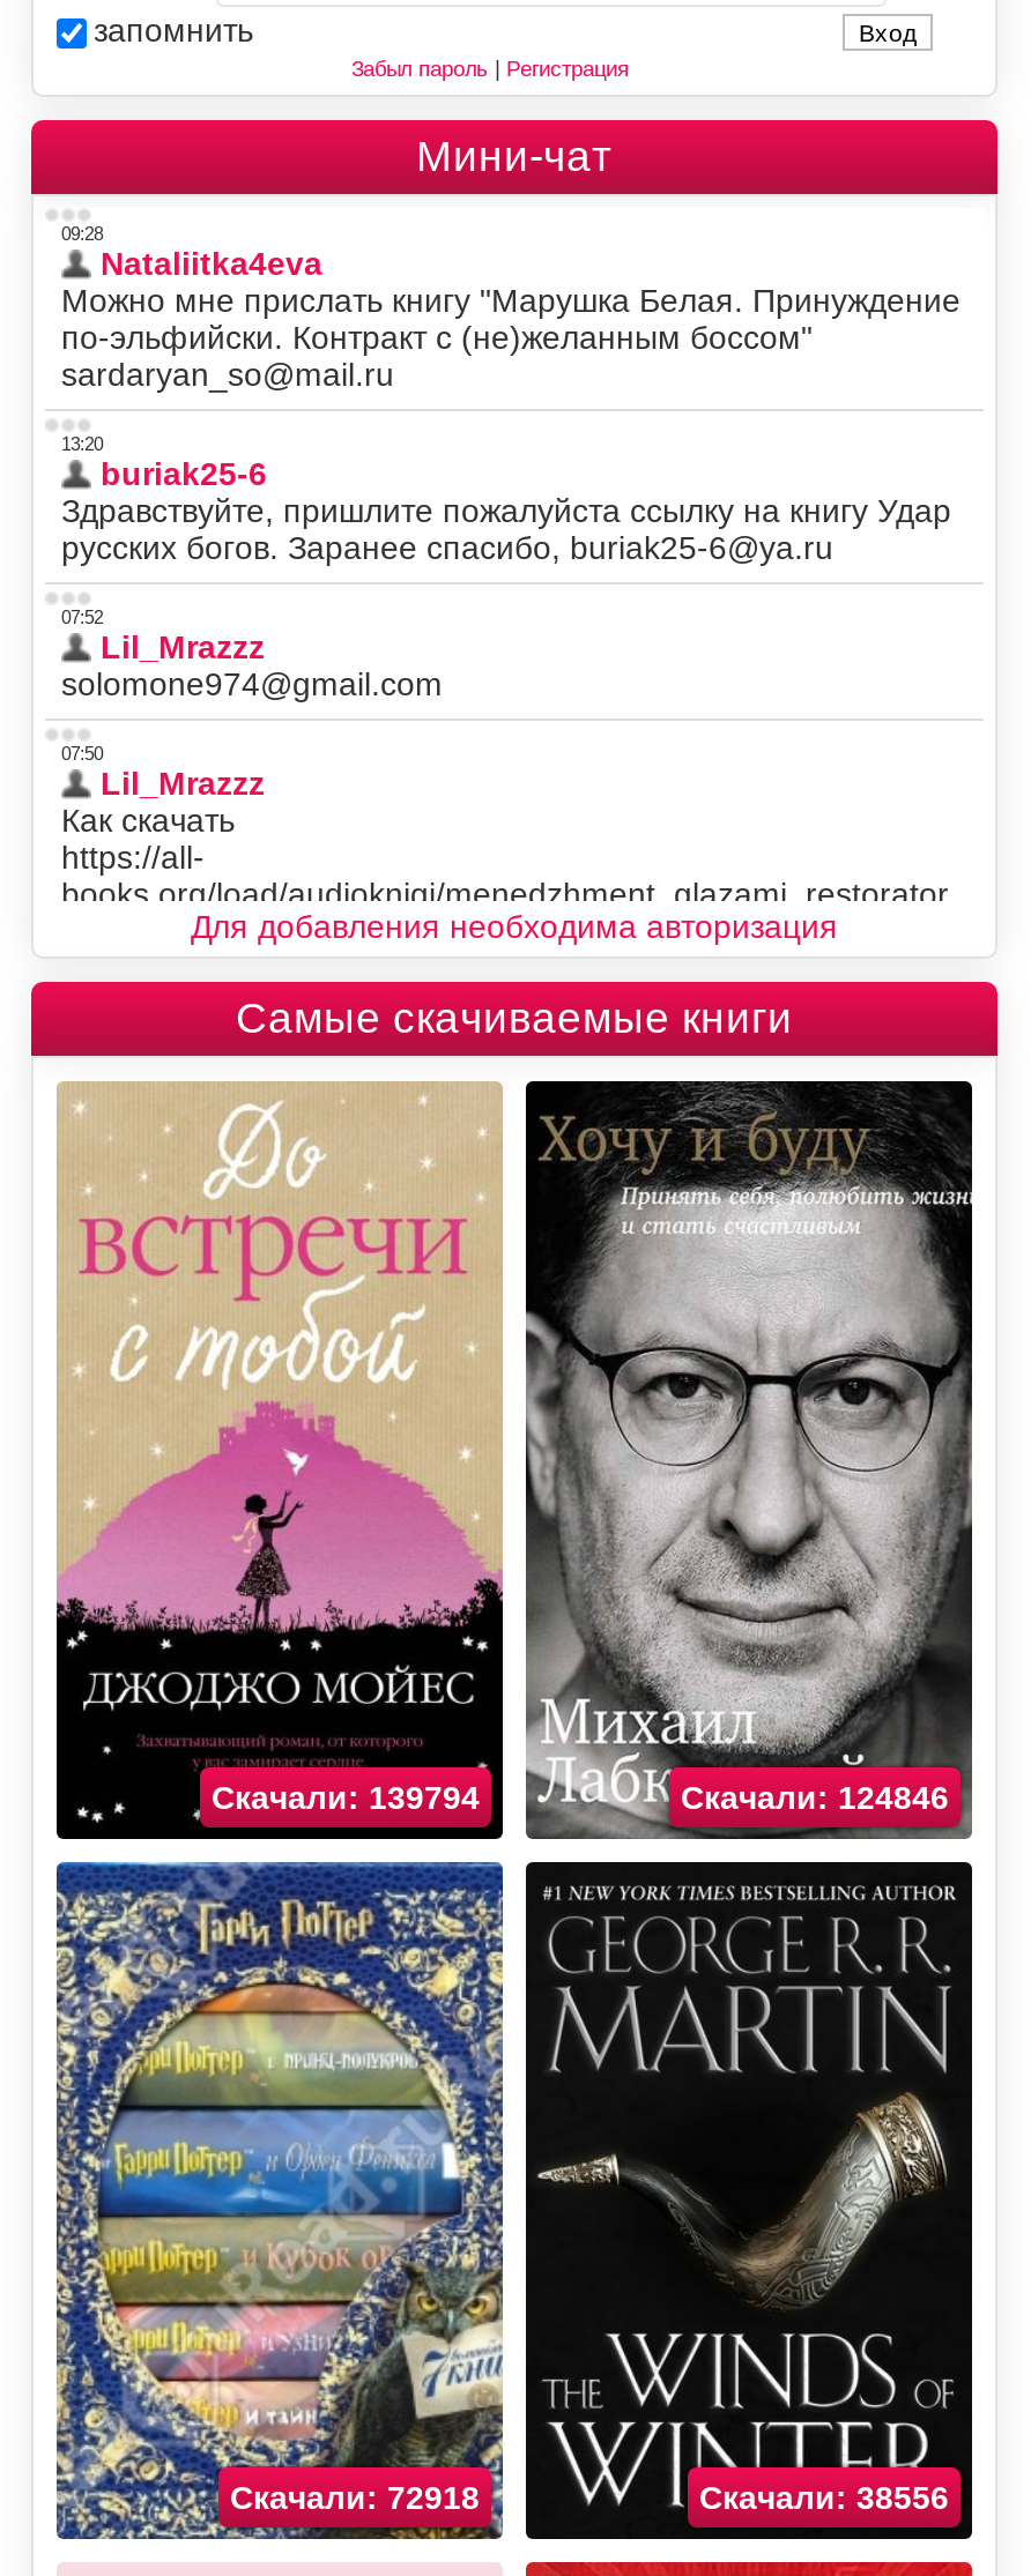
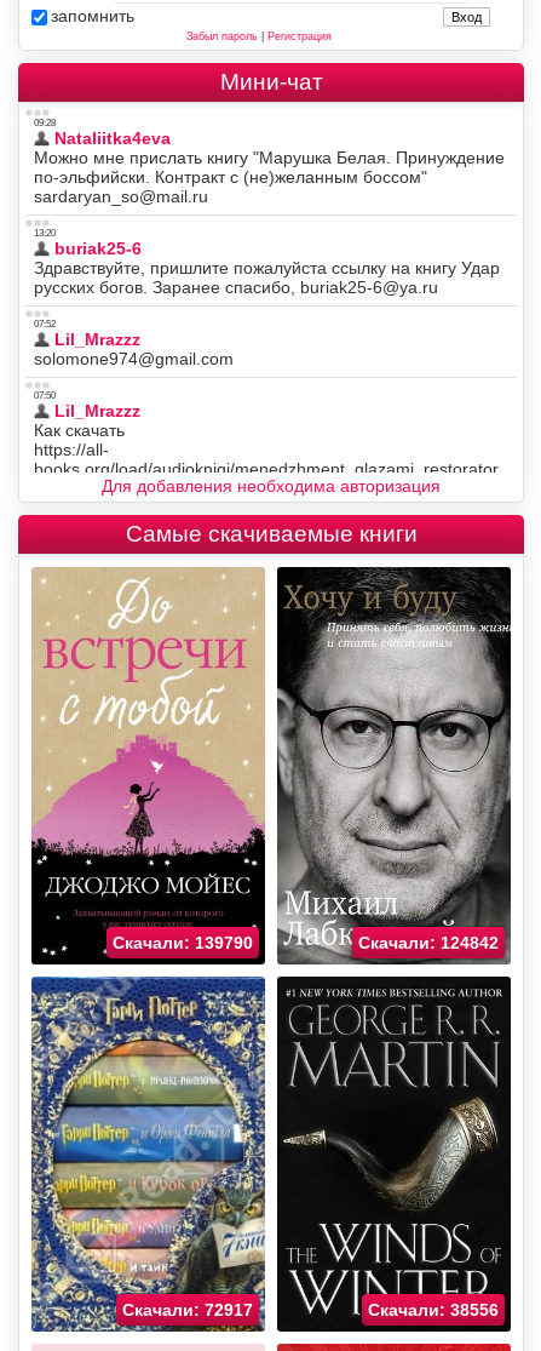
[212,1779,480,1816] Скачали: 139794 -> [113,933,253,953] Скачали: 139790
[681,1779,949,1816] Скачали: 124846 -> [358,933,499,953] Скачали: 124842
[230,2479,480,2516] Скачали: 72918 -> [122,1300,253,1320] Скачали: 72917

